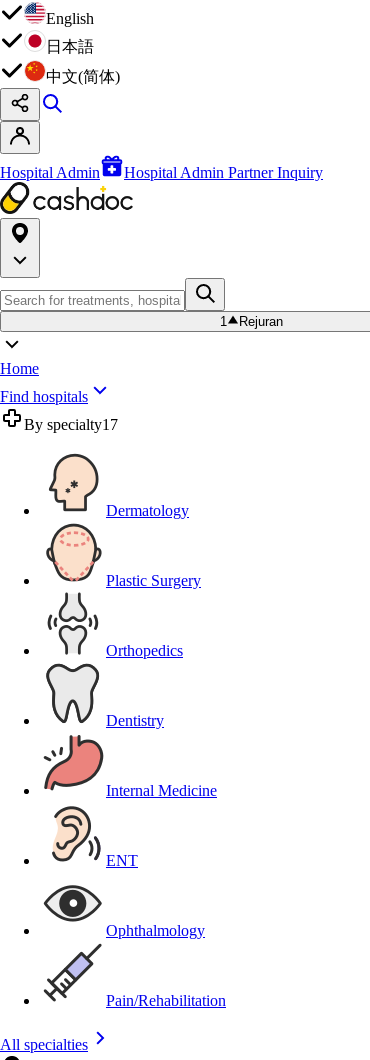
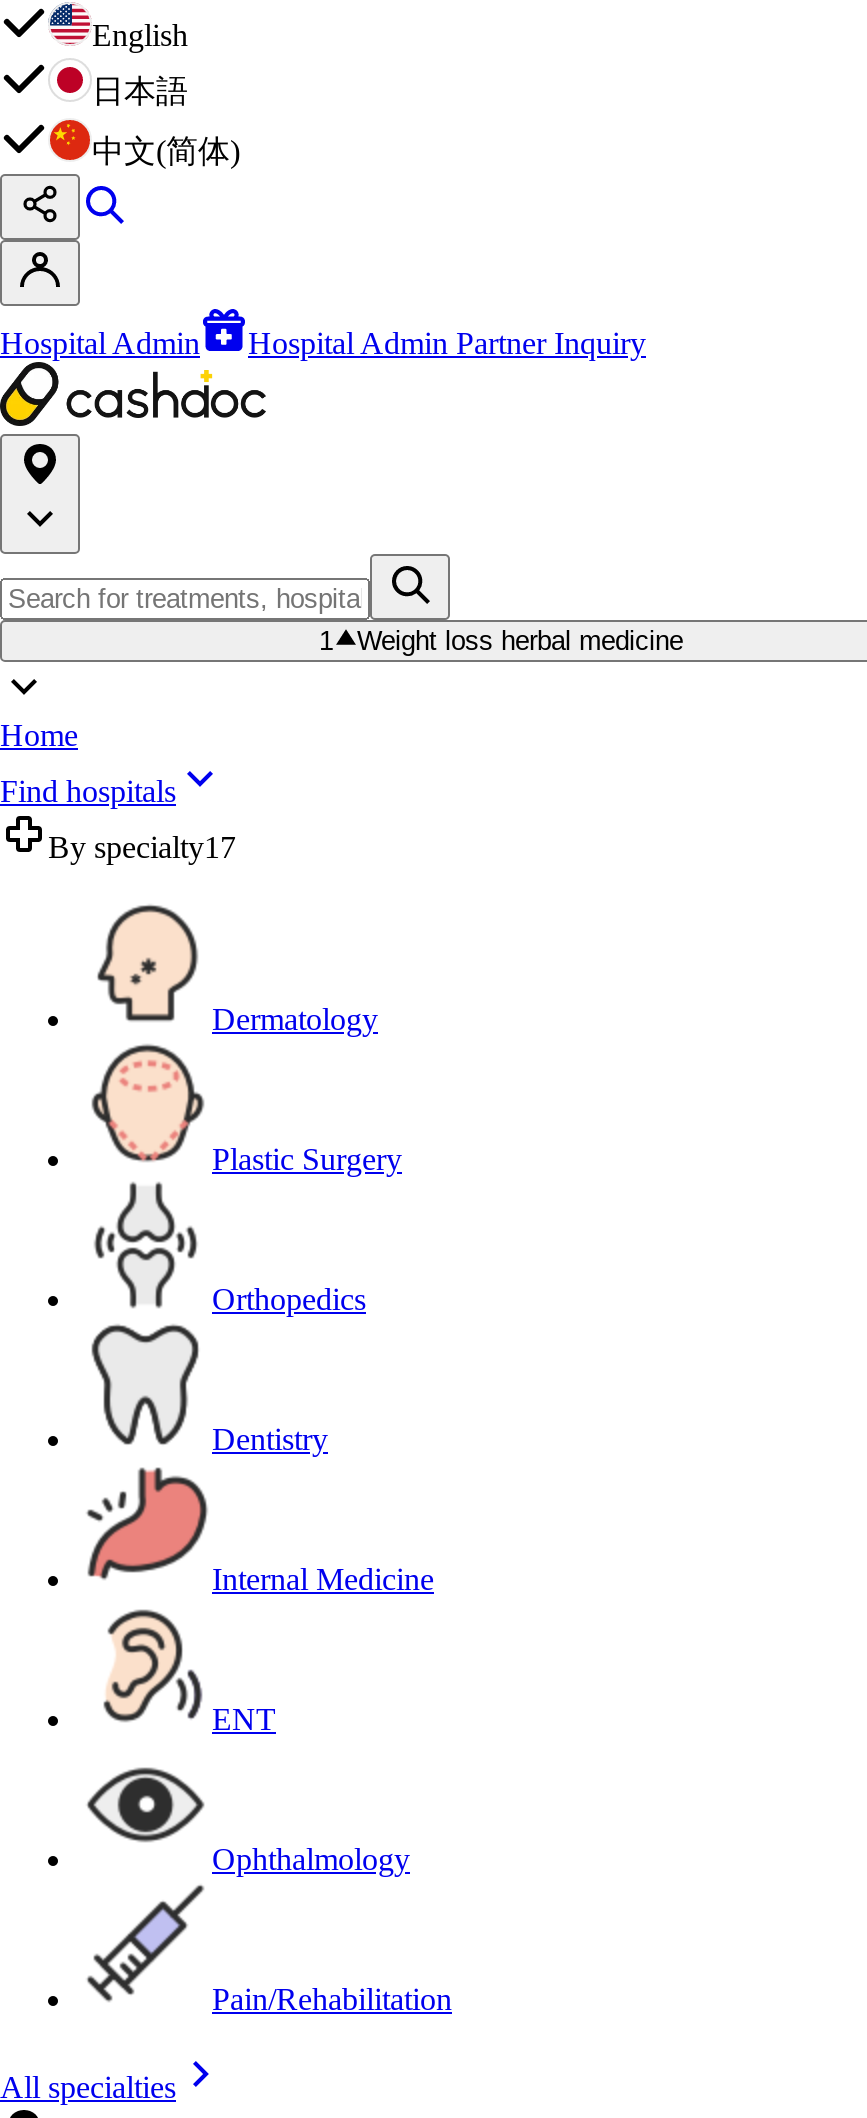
[238,314,282,329] Rejuran -> [357,626,683,656] Weight loss herbal medicine

